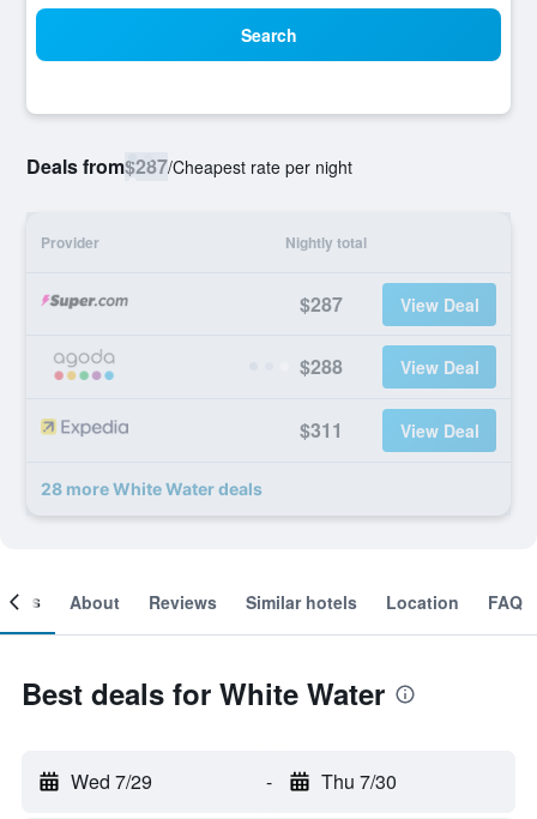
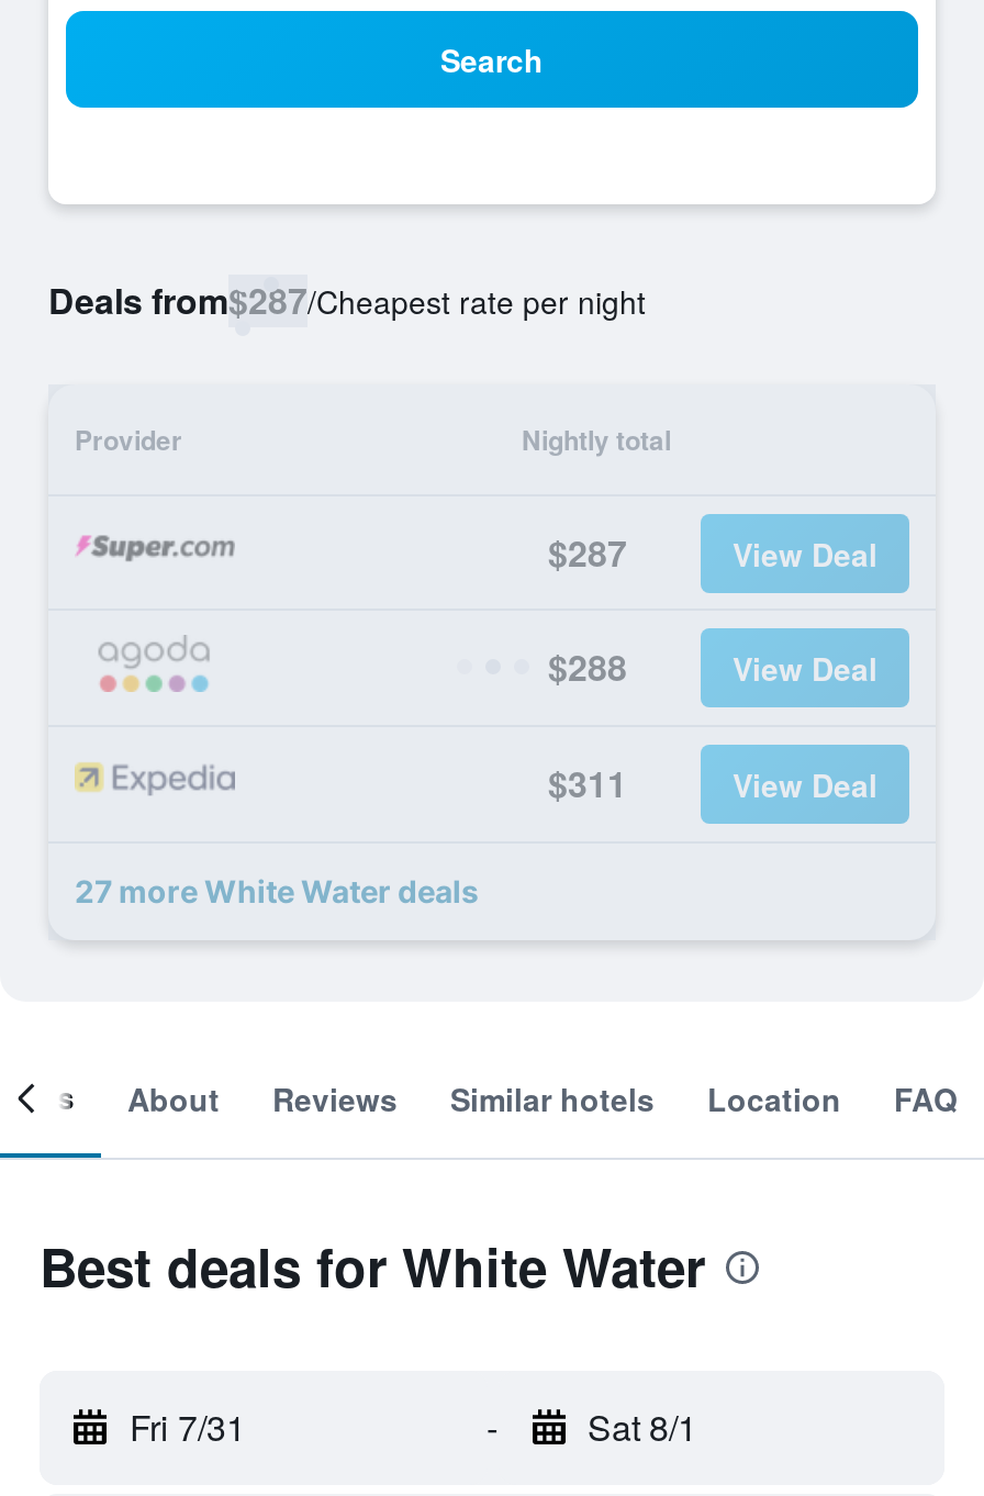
[41,478,263,499] 28 more White Water deals -> [75,872,479,909] 27 more White Water deals
[71,767,152,795] Wed 7/29 -> [130,1402,246,1452] Fri 7/31
[321,767,396,795] Thu 7/30 -> [588,1402,697,1452] Sat 8/1

